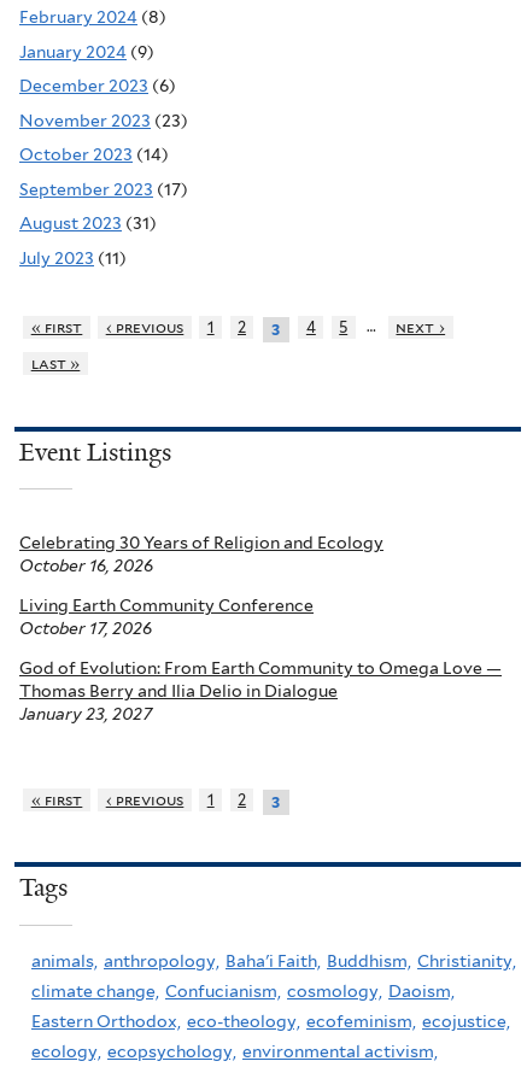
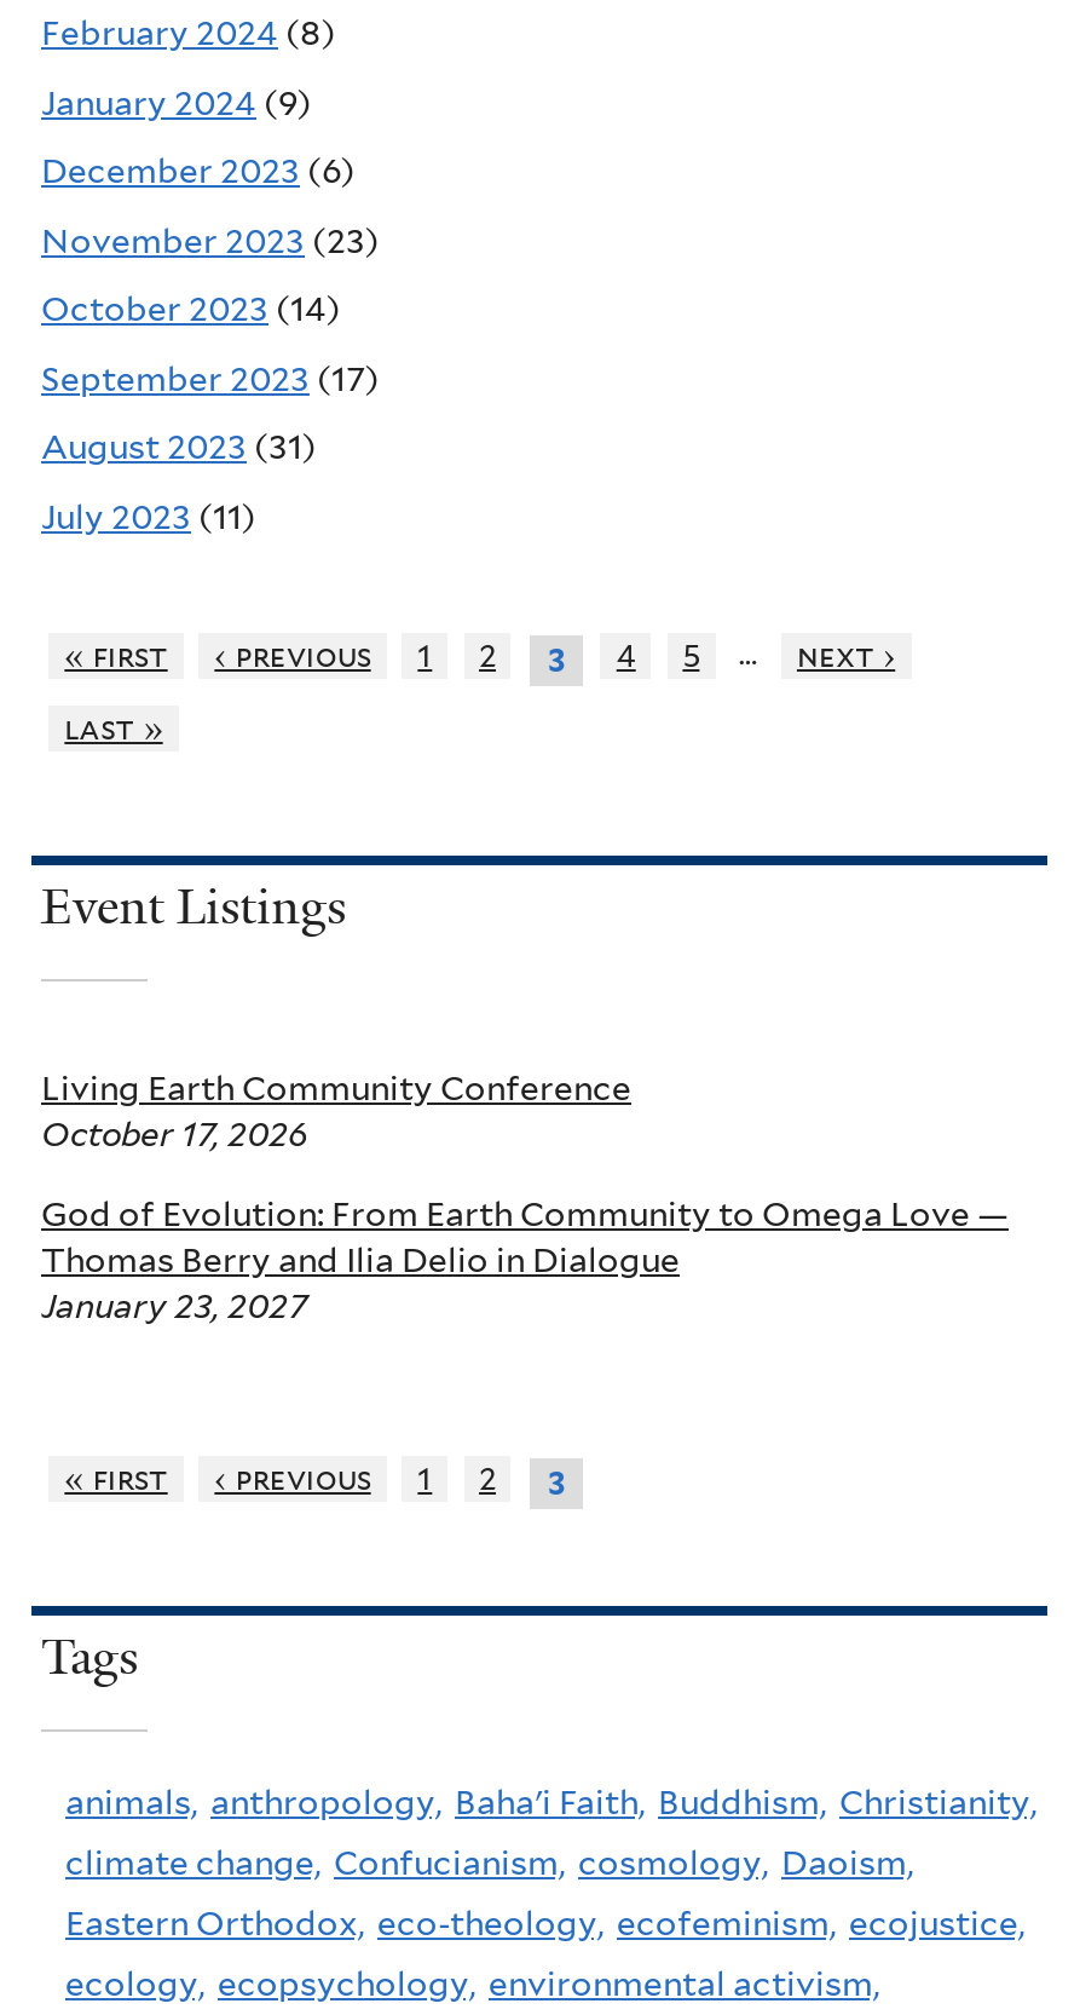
[19,533,383,575] Celebrating 30 Years of Religion and Ecology | October 16, 2026 -> none

